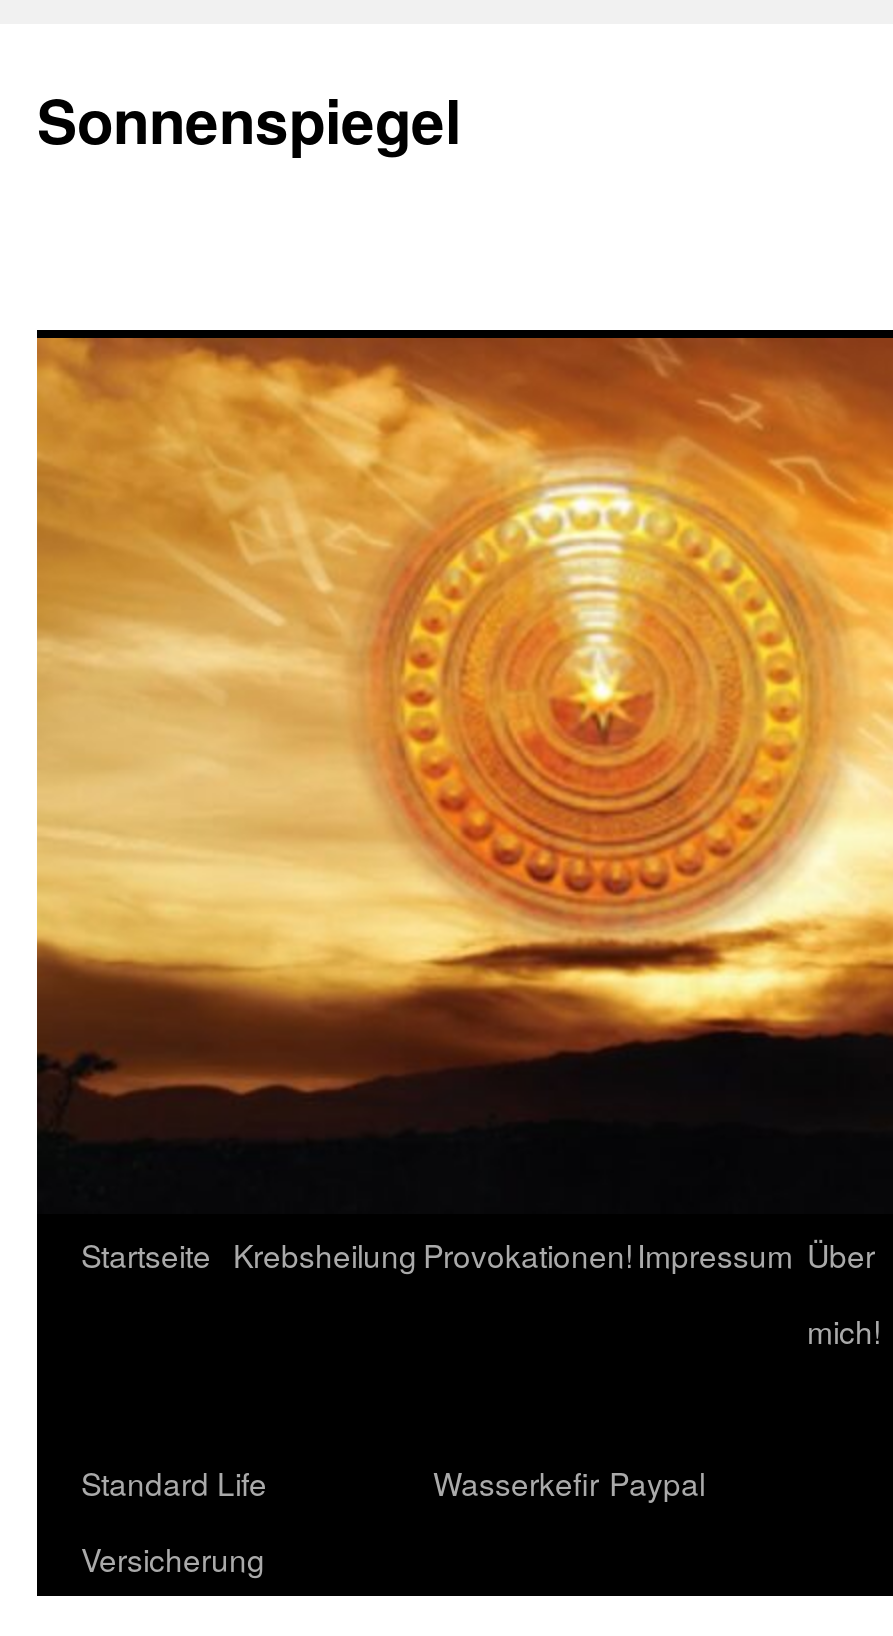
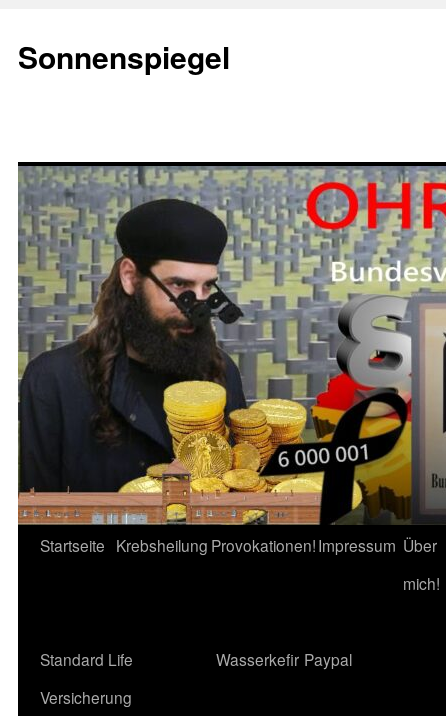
[35,336,887,1138] [image] -> [17,165,443,526] [image]

